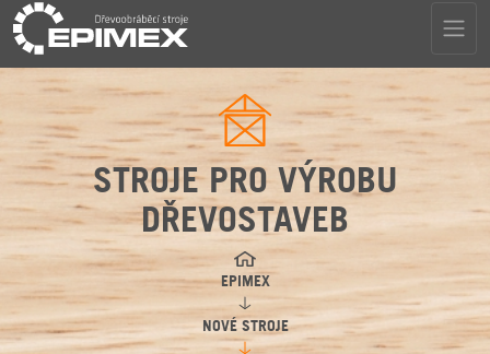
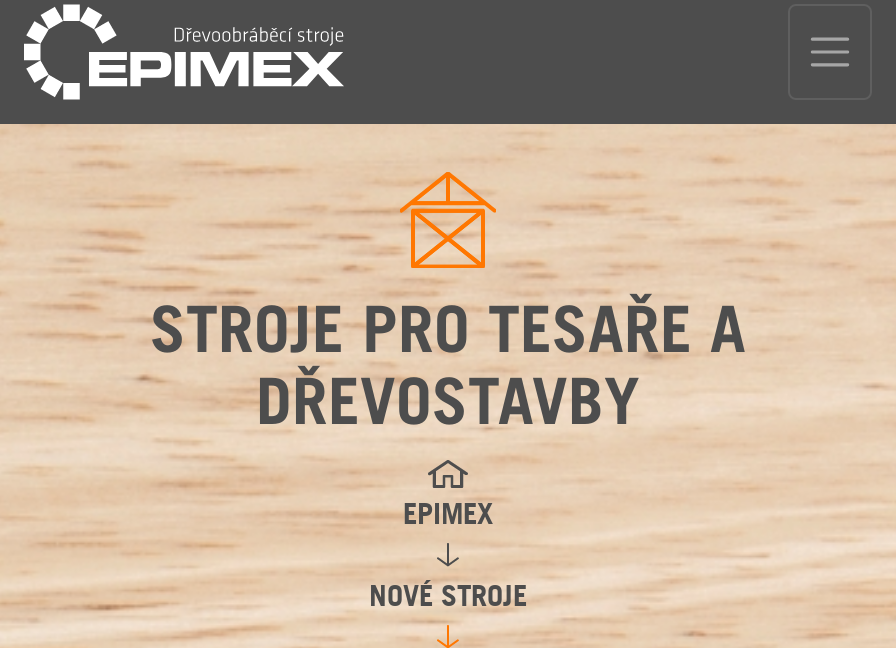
[92,158,398,239] STROJE PRO VÝROBU | DŘEVOSTAVEB -> [150,290,746,438] STROJE PRO TESAŘE A | DŘEVOSTAVBY

